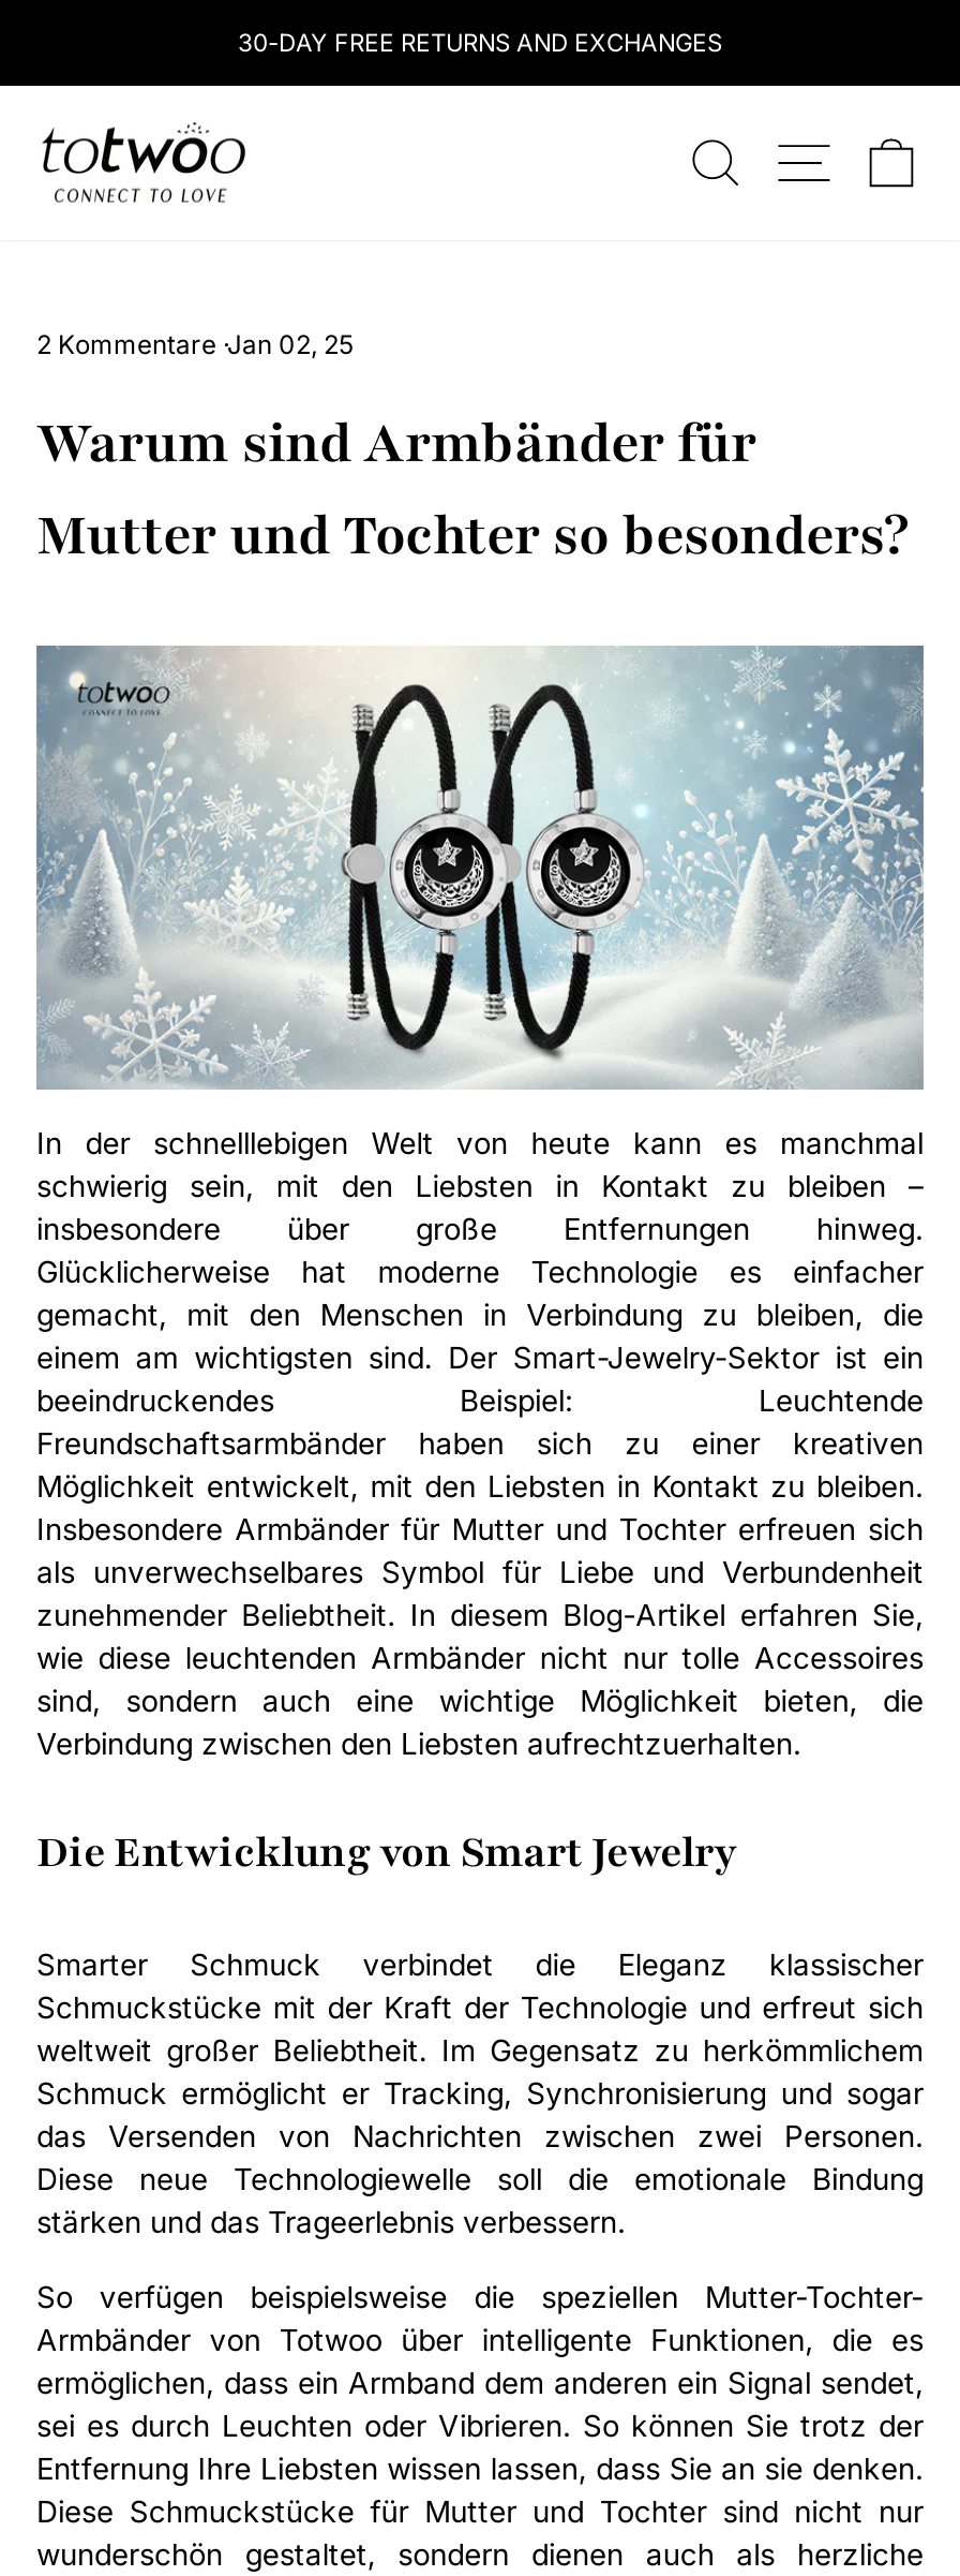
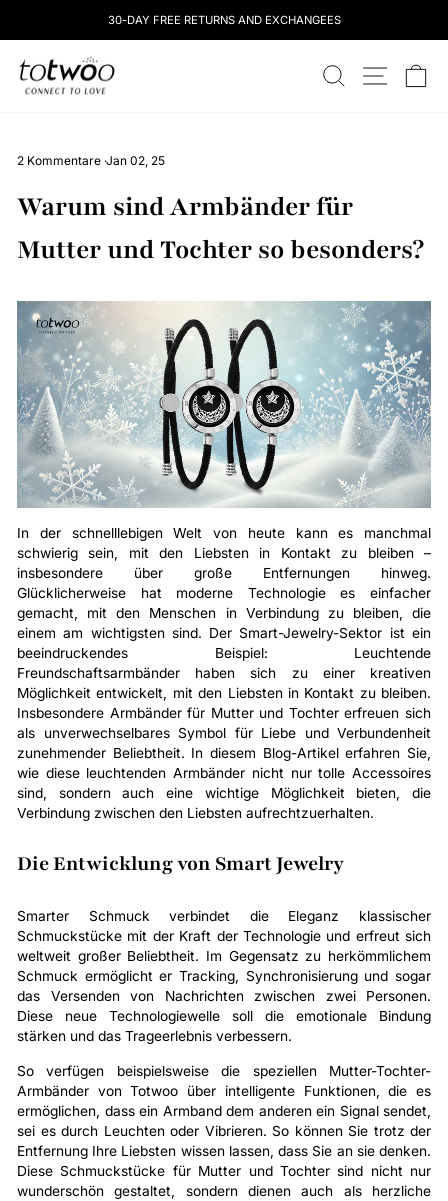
[238,28,722,58] 30-DAY FREE RETURNS AND EXCHANGES -> [107,13,340,27] 30-DAY FREE RETURNS AND EXCHANGEES

